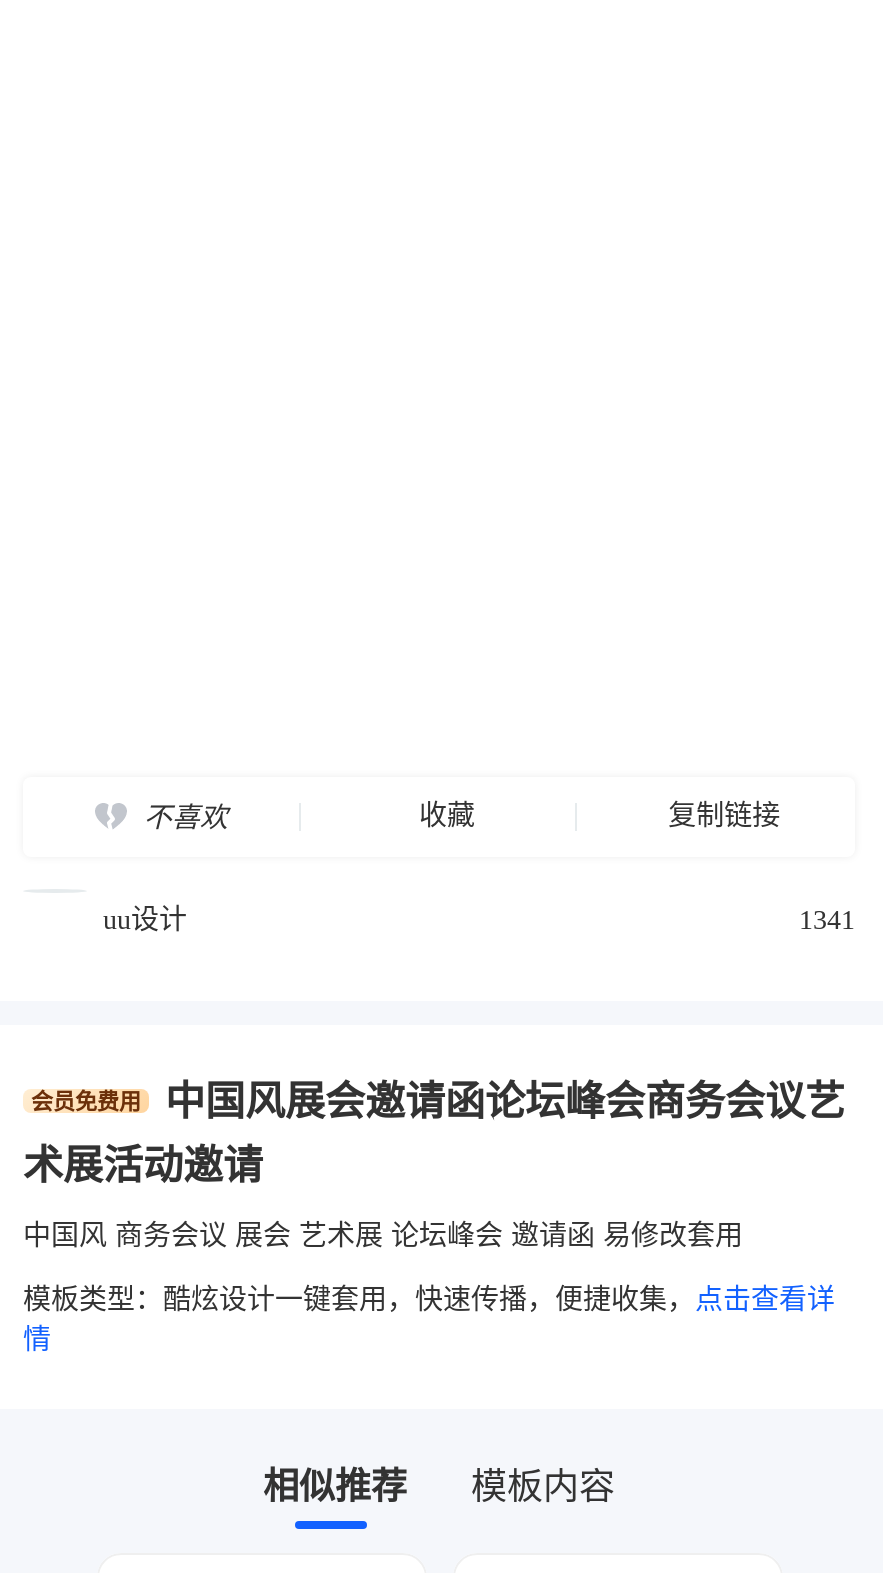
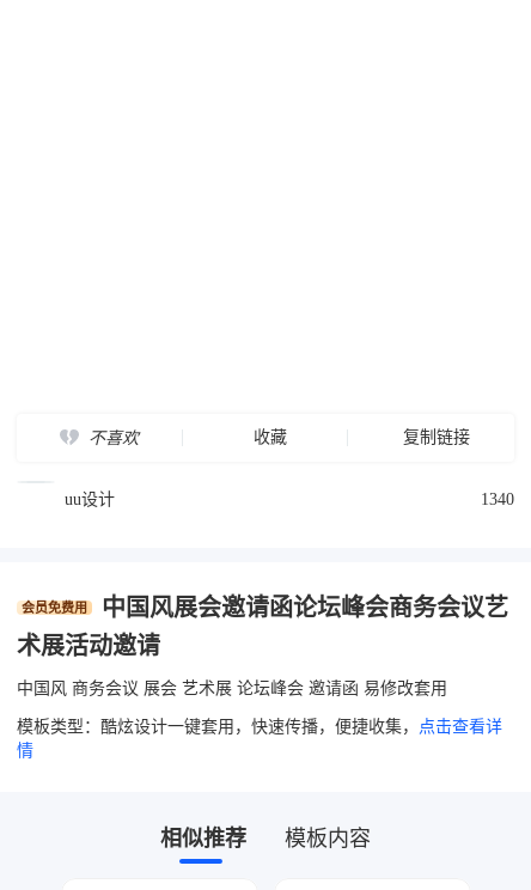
[799,905,855,935] 1341 -> [481,490,514,508] 1340

